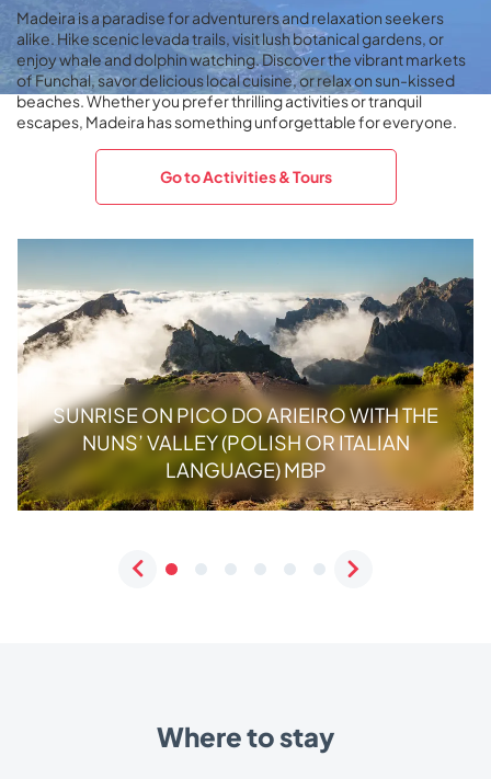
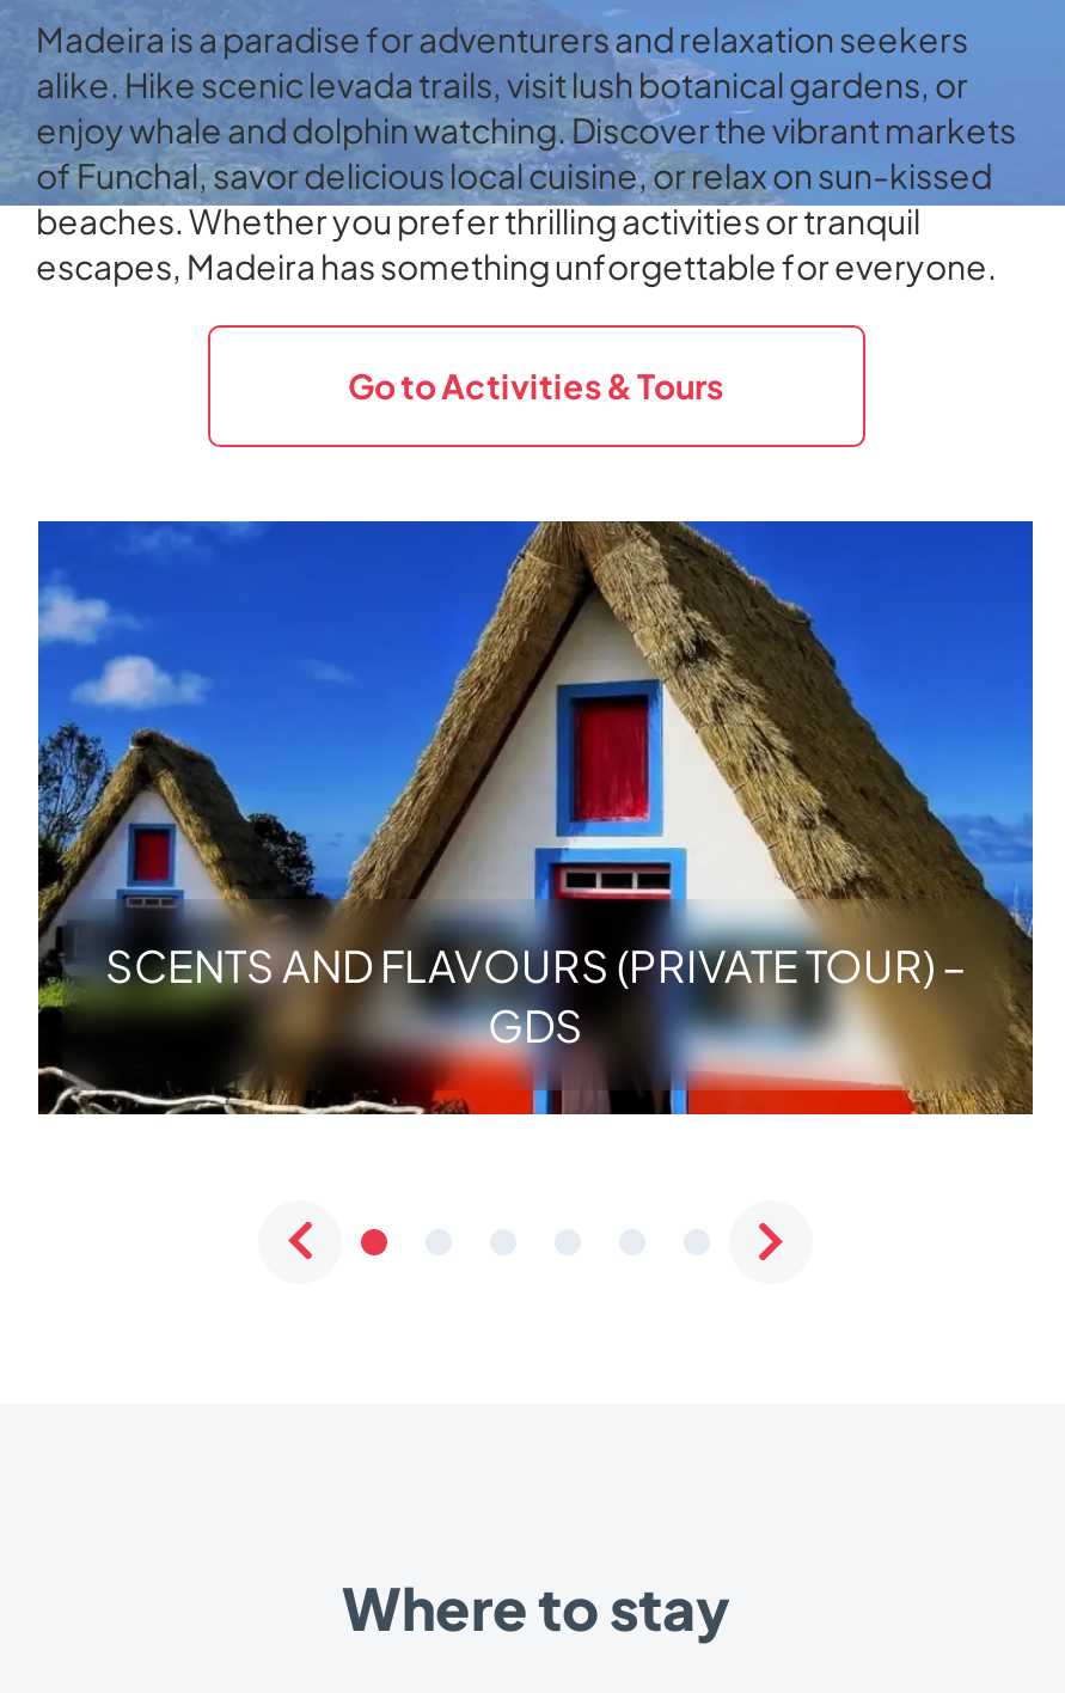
[16,238,475,512] [image] | SUNRISE ON PICO DO ARIEIRO WITH THE | NUNS’ VALLEY (POLISH OR ITALIAN | LANGUAGE) MBP -> [36,519,1035,1117] [image] | SCENTS AND FLAVOURS (PRIVATE TOUR) – | GDS

